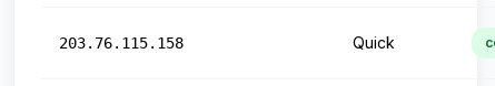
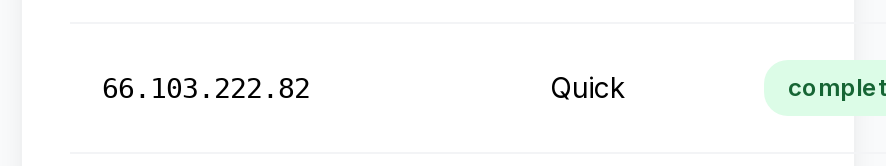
[59,34,184,52] 203.76.115.158 -> [102,72,310,104] 66.103.222.82

